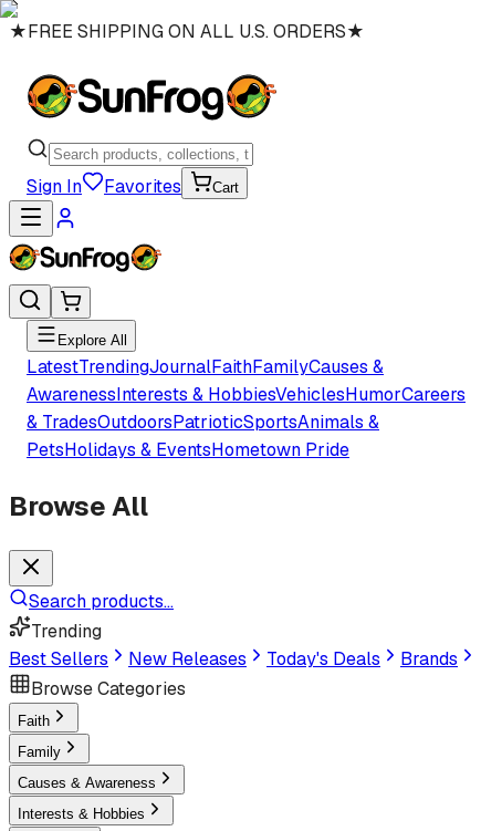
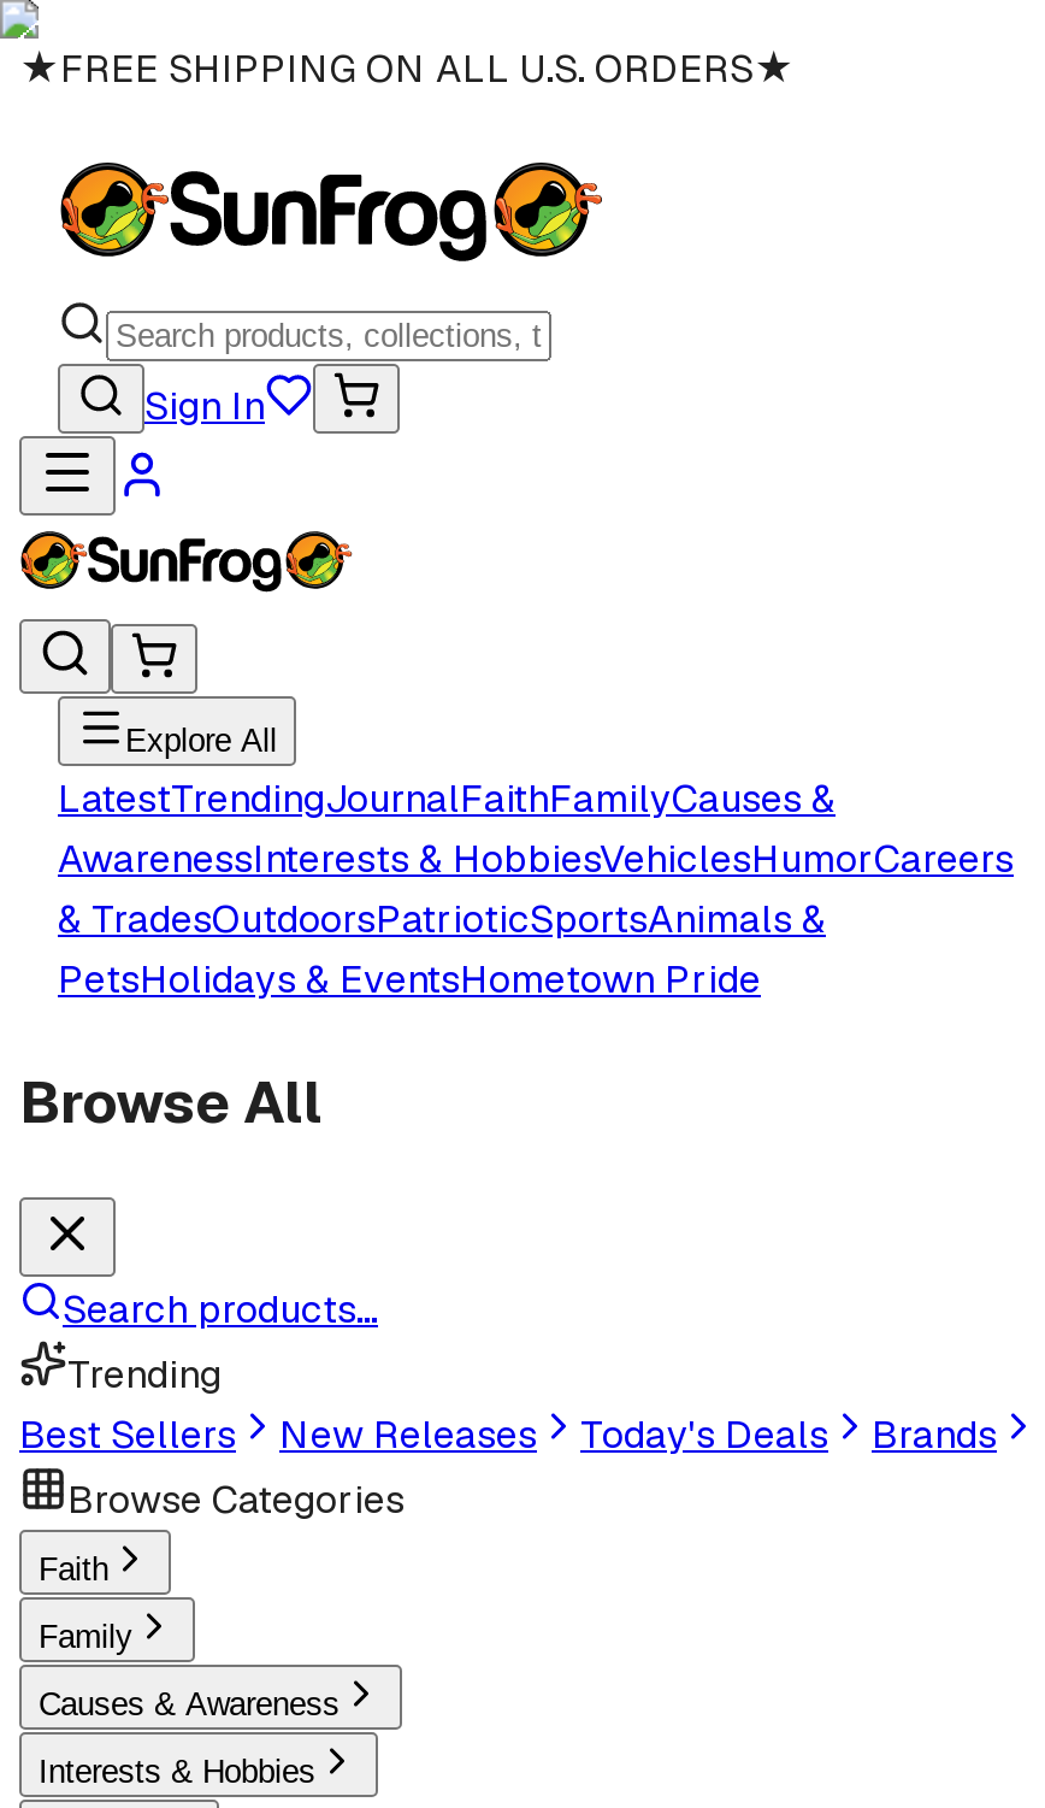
[104,175,239,198] Favorites | Cart -> none

